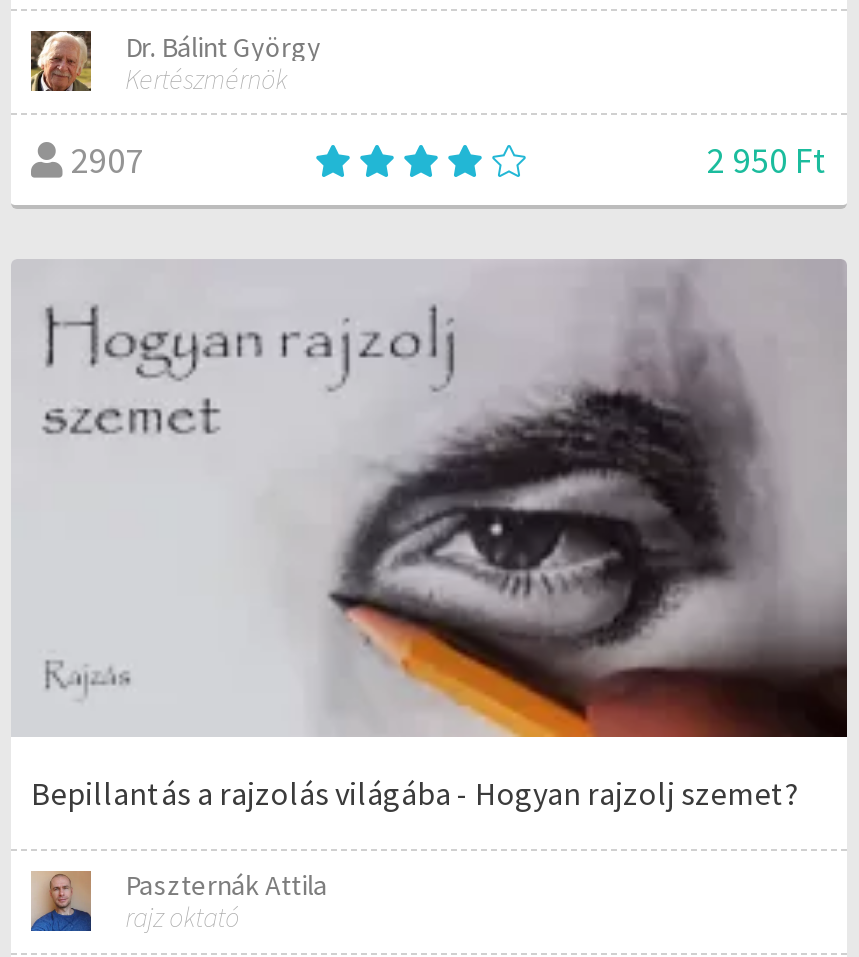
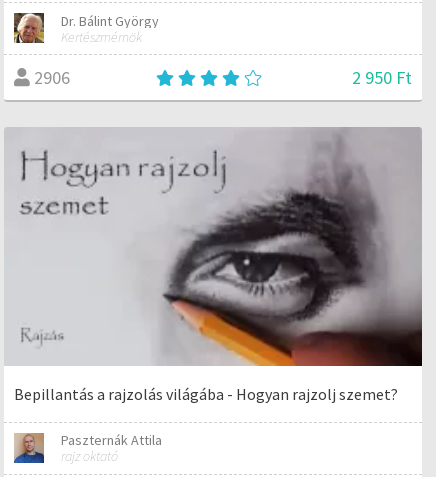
[63,137,143,183] 2907 -> [30,66,70,89] 2906

